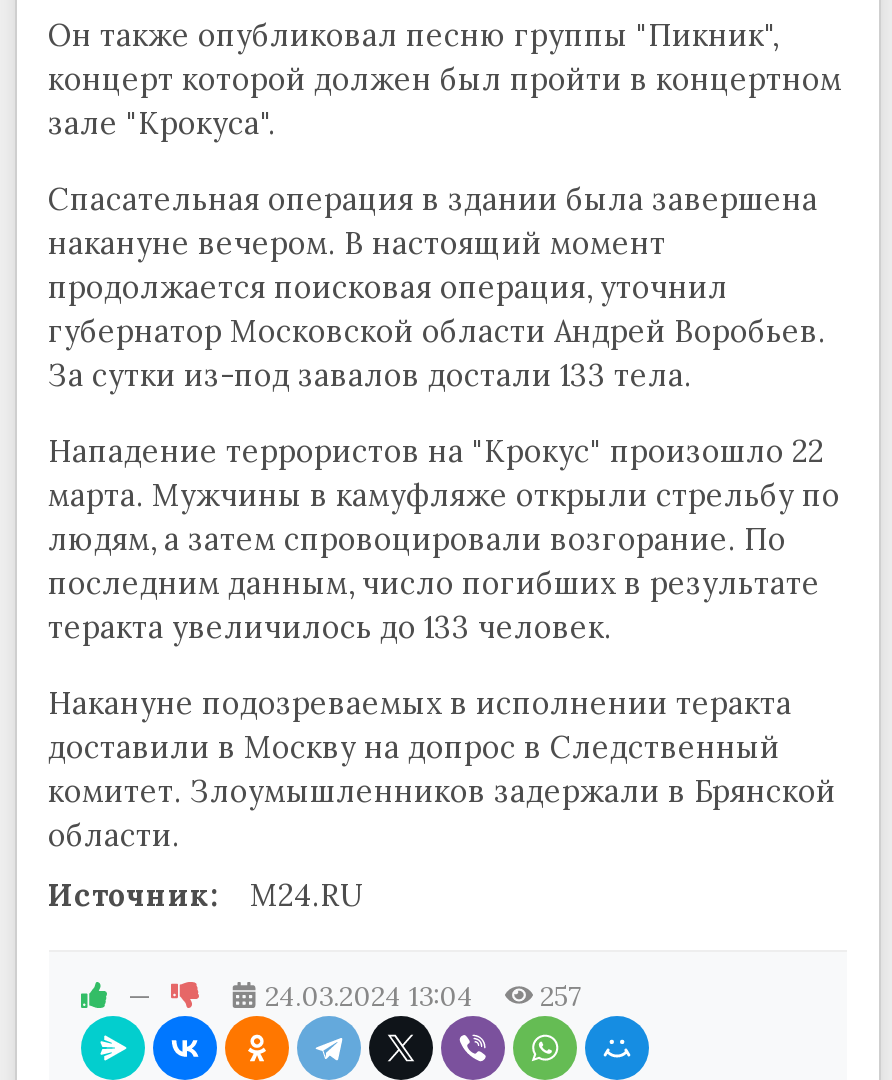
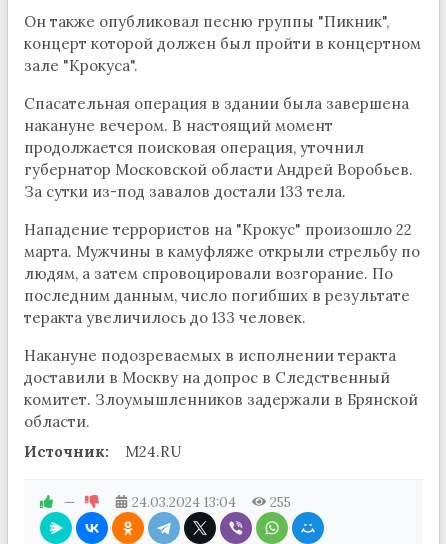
[265,978,582,1014] 24.03.2024 13:04 257 -> [132,493,290,511] 24.03.2024 13:04 255

